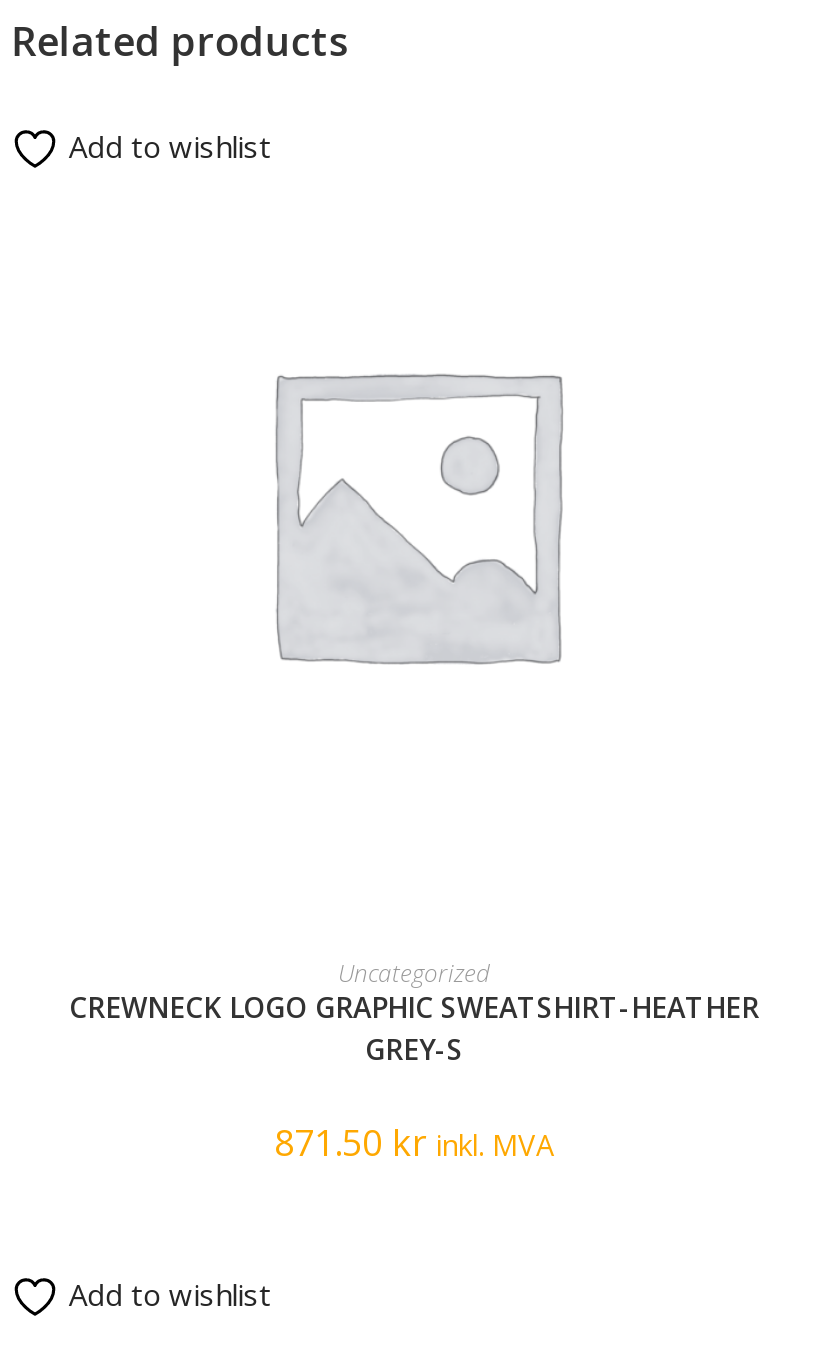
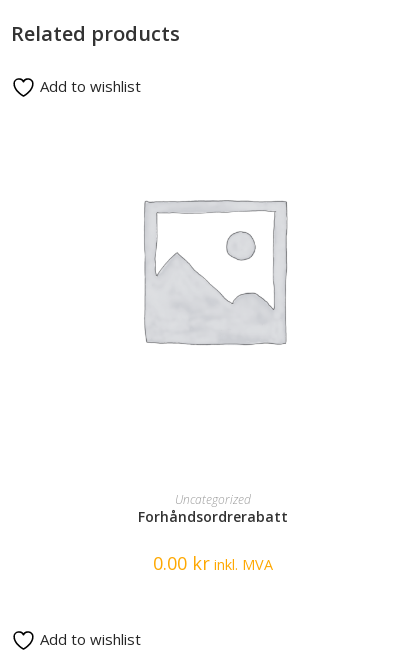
[69,987,759,1067] CREWNECK LOGO GRAPHIC SWEATSHIRT-HEATHER | GREY-S -> [138,507,288,526] Forhåndsordrerabatt
[274,1117,554,1165] 871.50 kr inkl. MVA -> [153,551,273,575] 0.00 kr inkl. MVA

